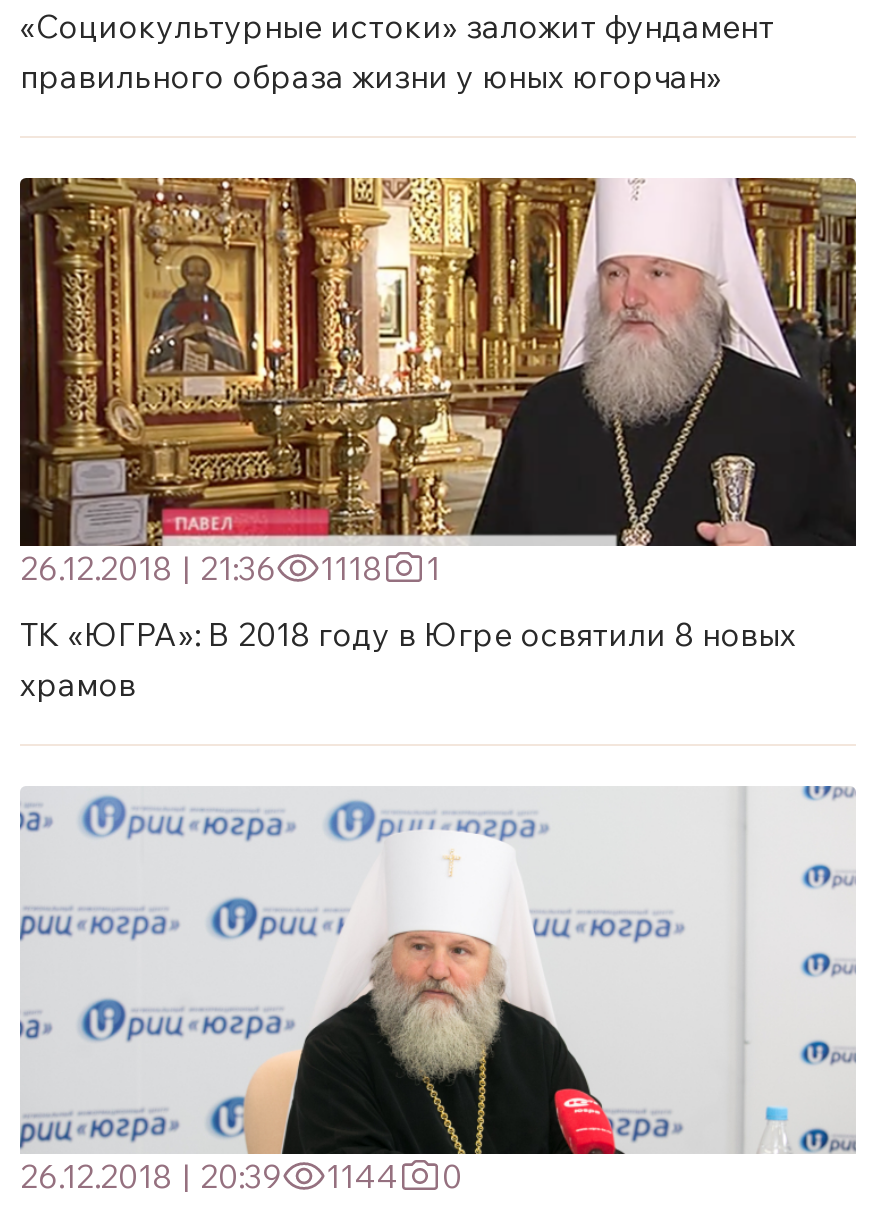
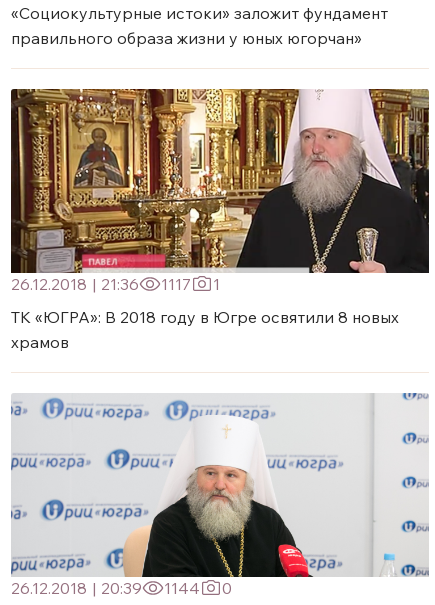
[320,548,382,588] 1118 -> [161,274,191,294] 1117

